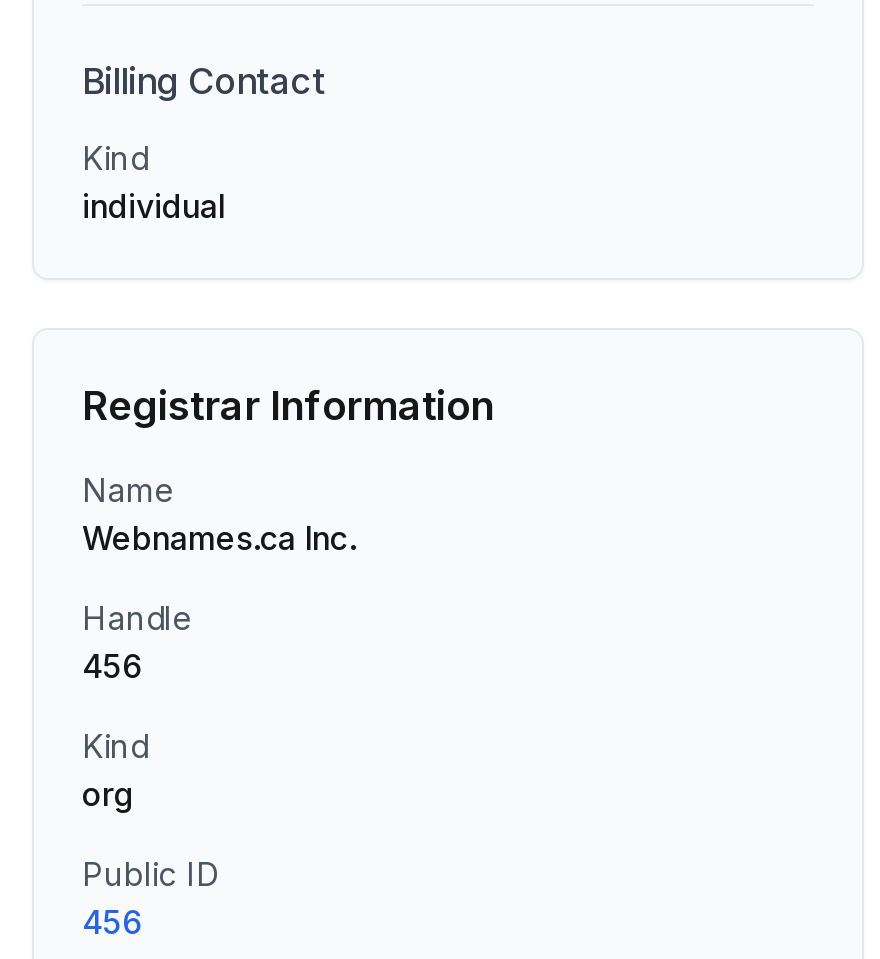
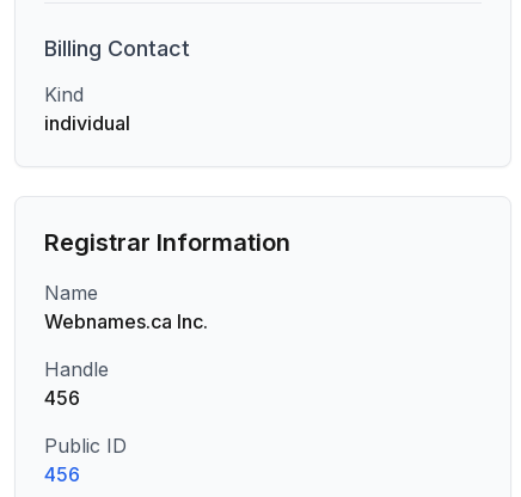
[82,726,148,814] Kind | org -> none

